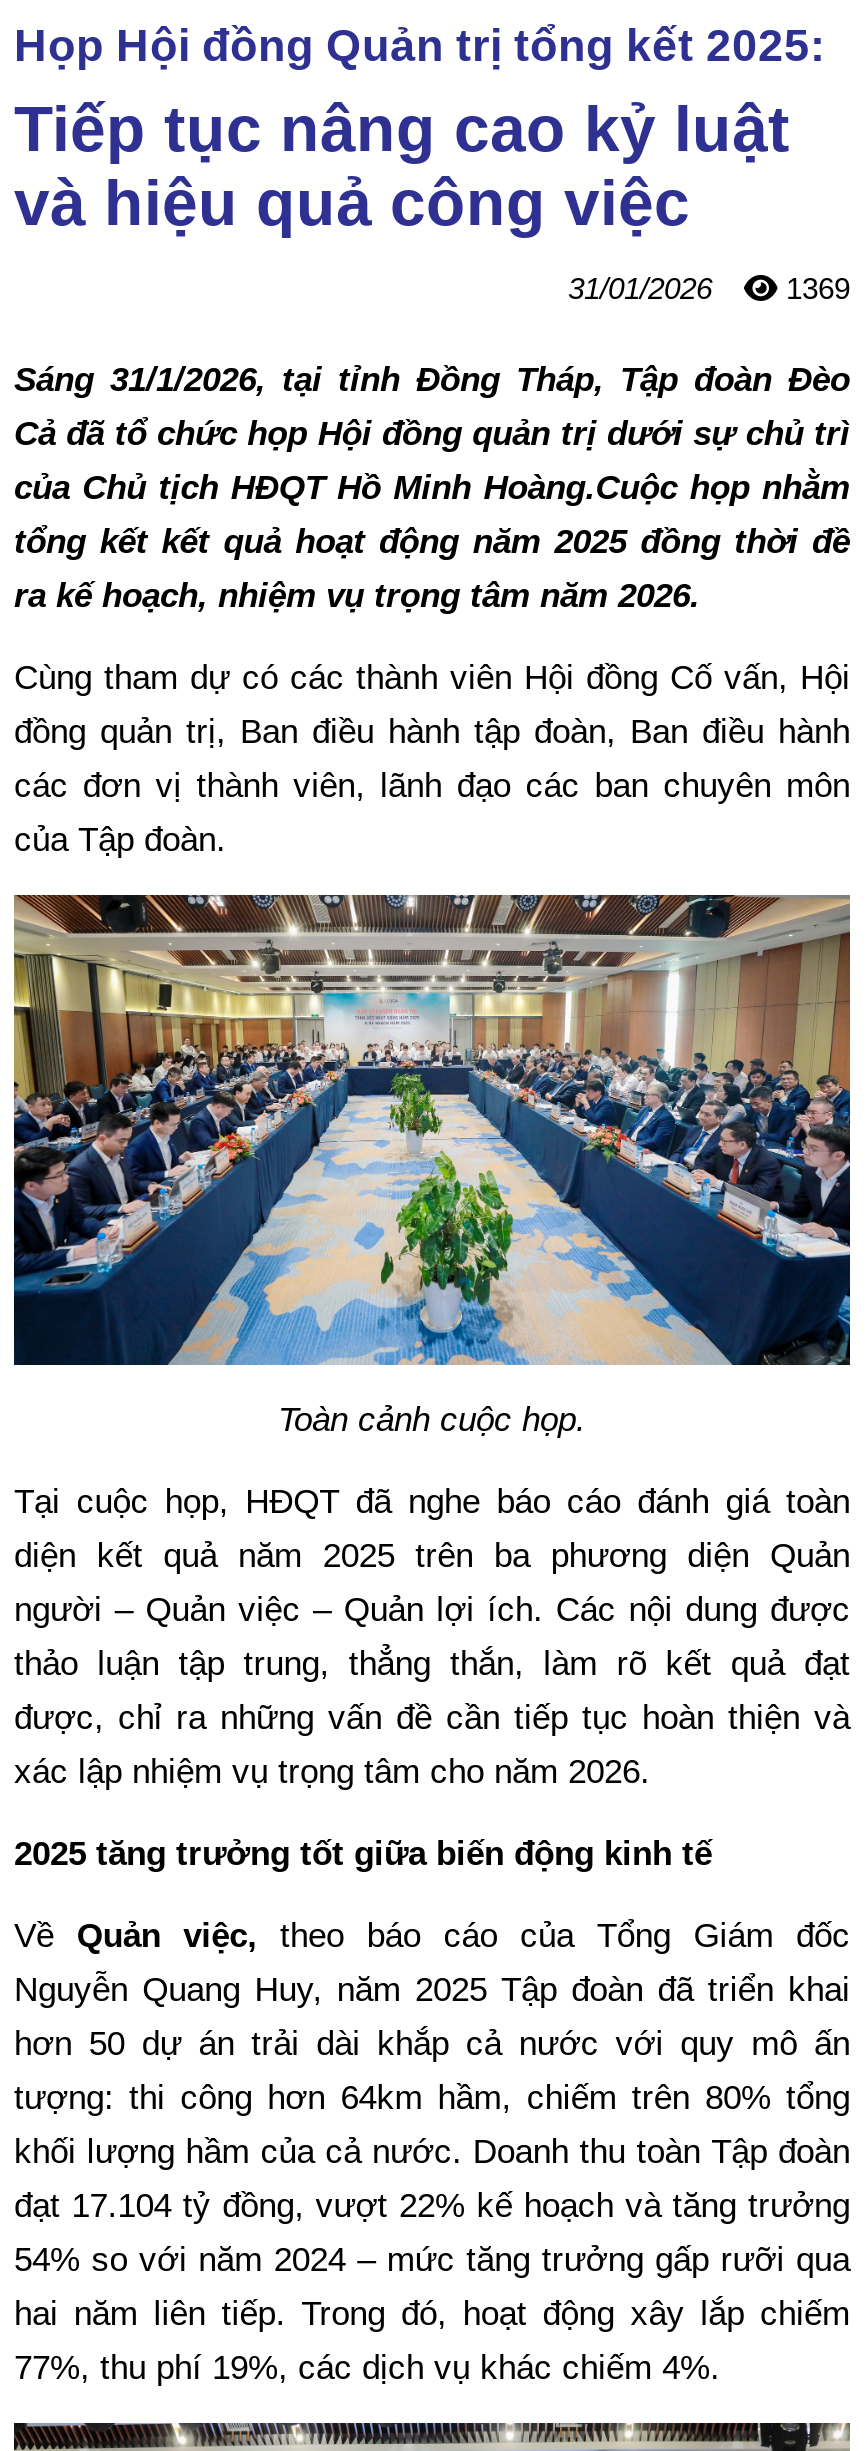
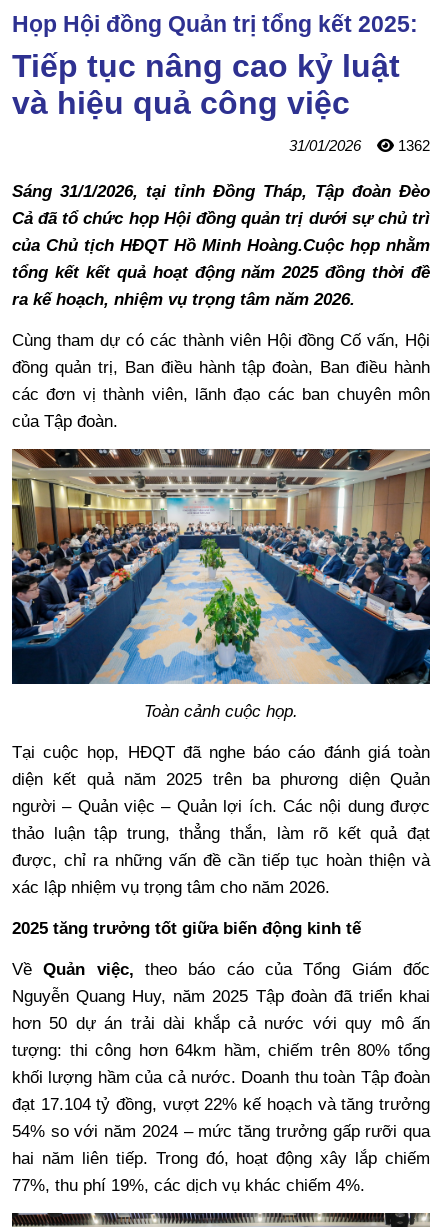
[568,271,850,305] 31/01/2026 1369 -> [289,137,430,154] 31/01/2026 1362

